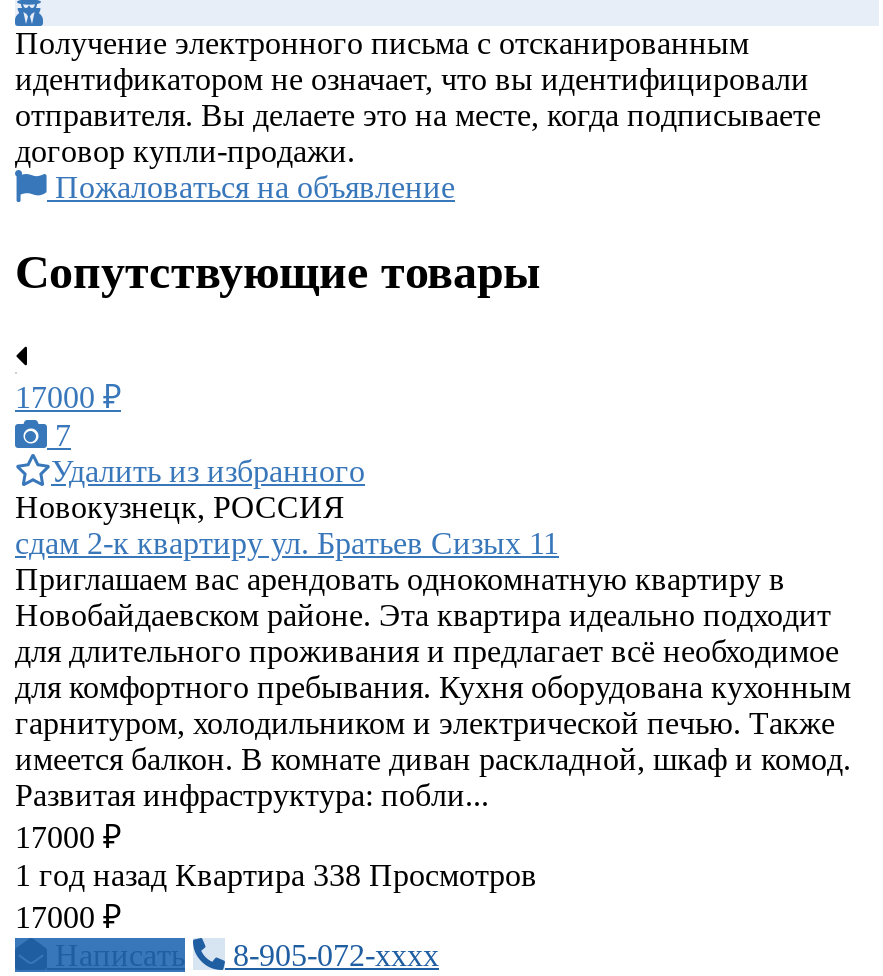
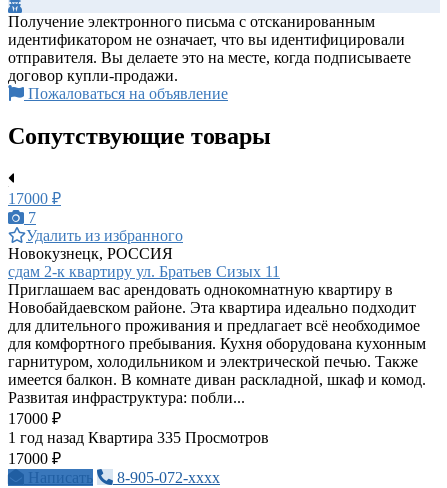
[15,858,537,892] 1 год назад Квартира 338 Просмотров -> [8,429,269,446] 1 год назад Квартира 335 Просмотров

